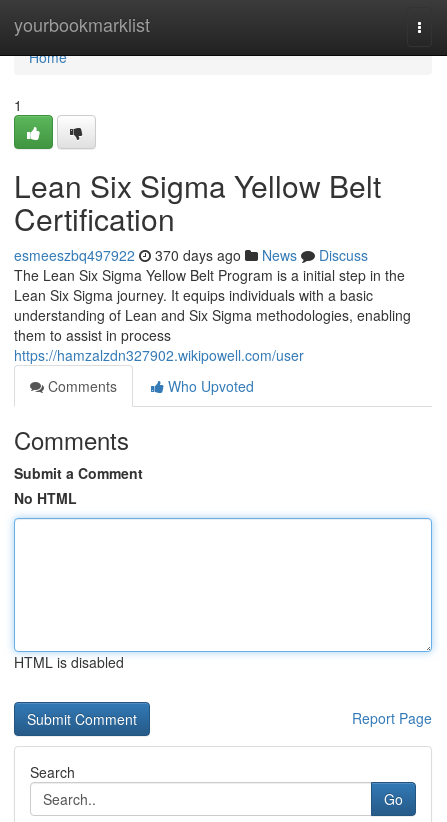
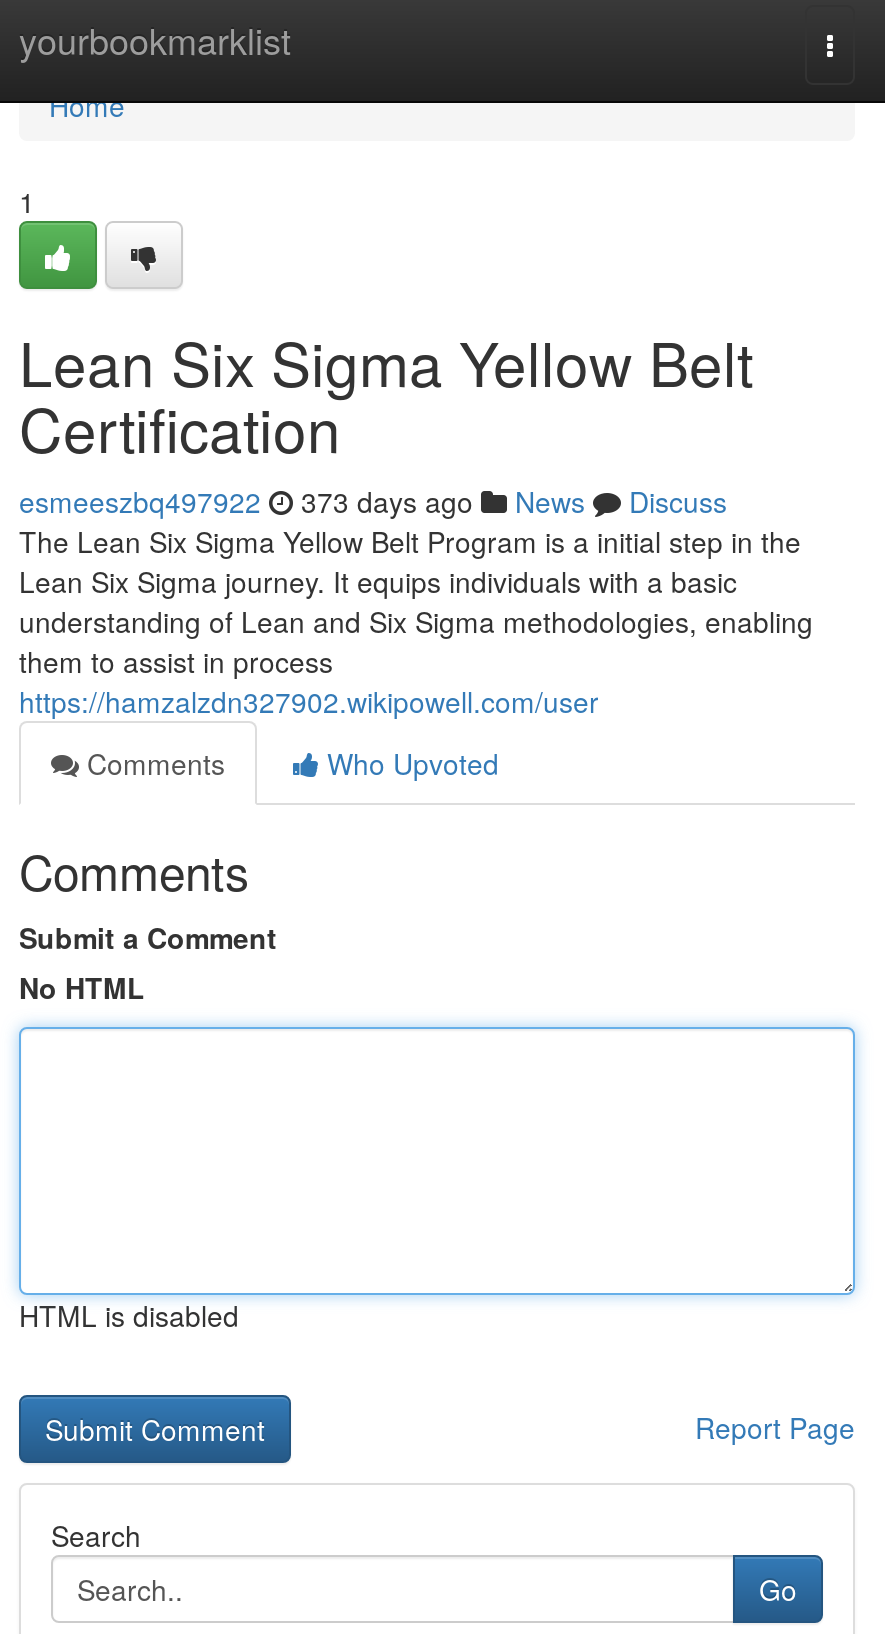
[14,245,368,265] esmeeszbq497922 370 days ago News Discuss -> [19,481,727,521] esmeeszbq497922 373 days ago News Discuss

